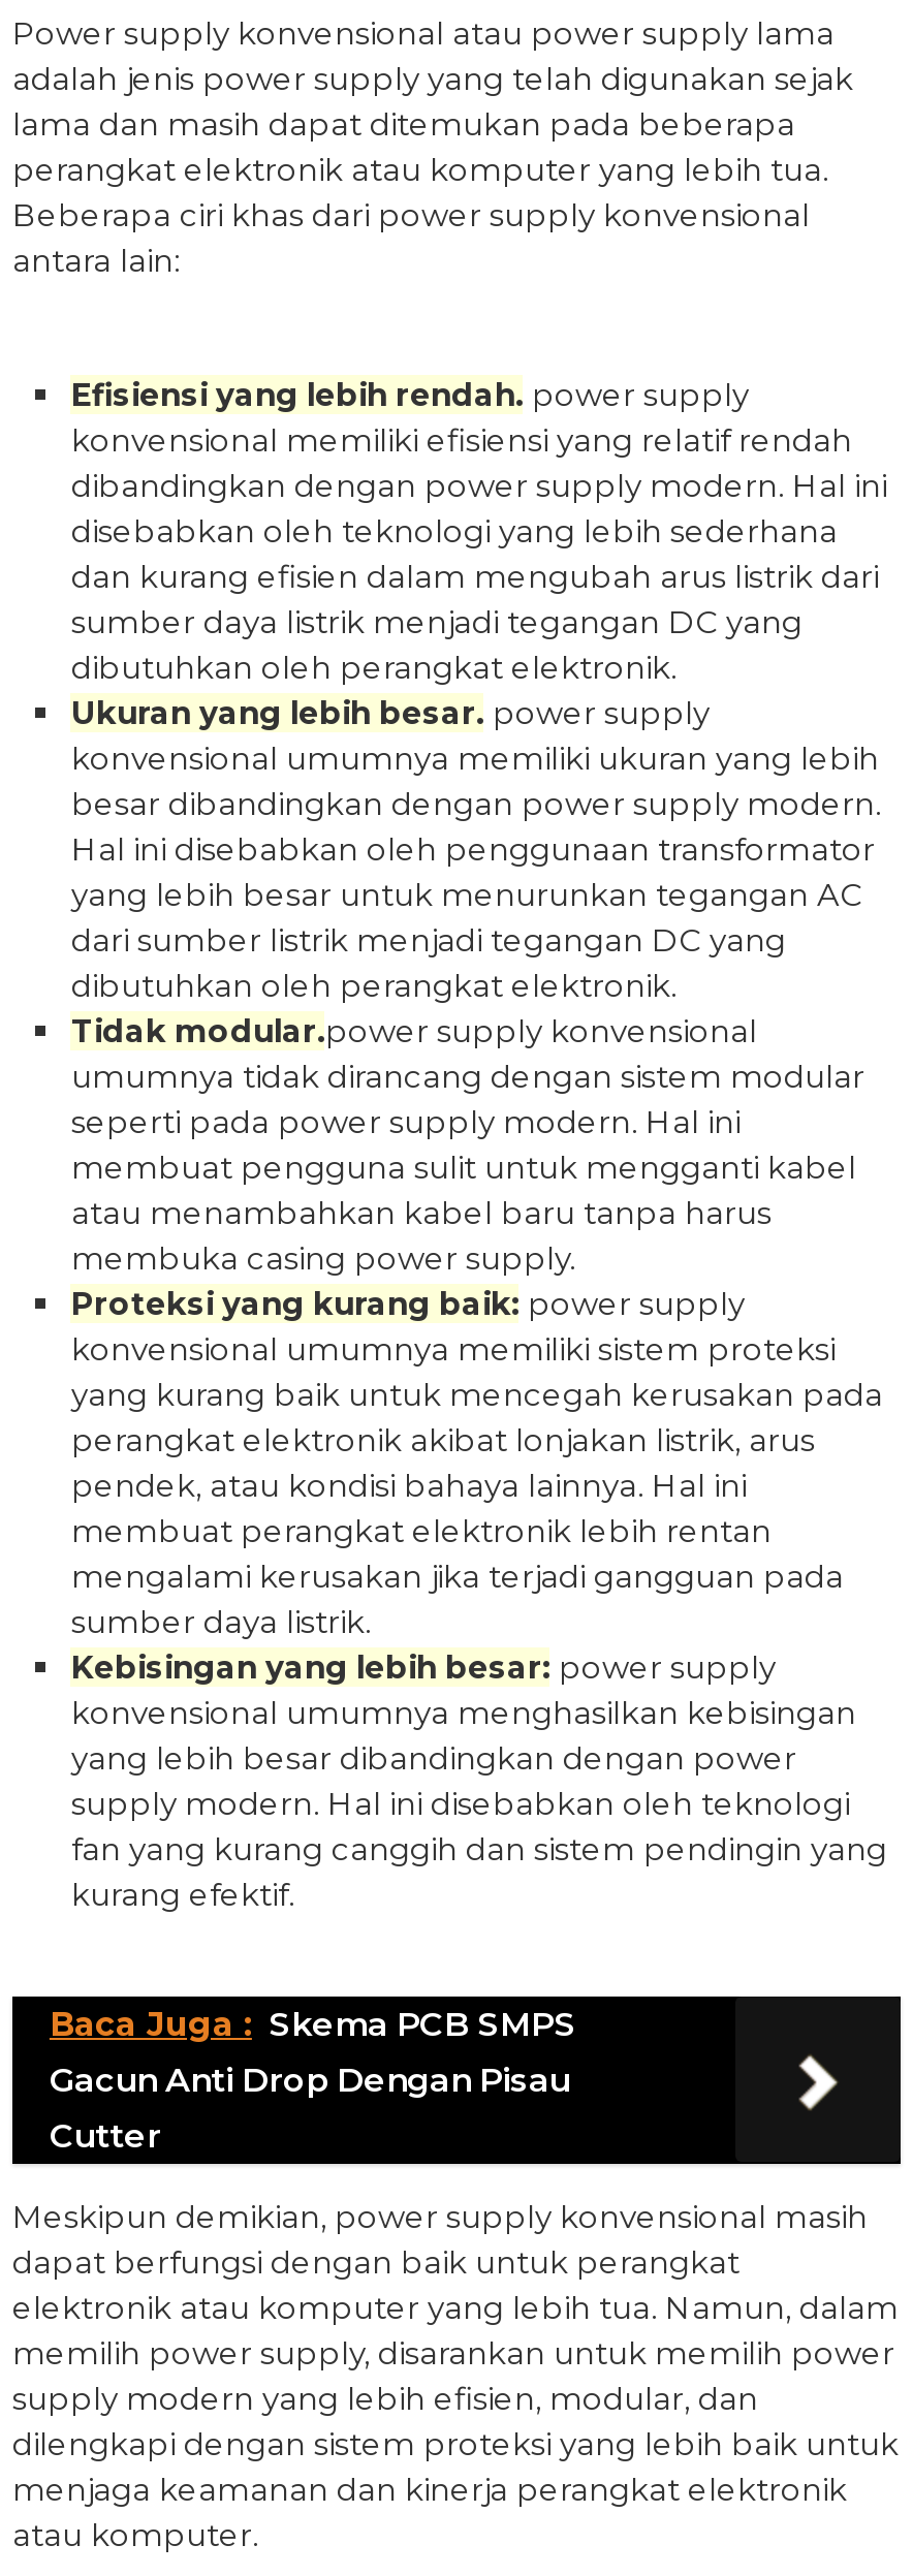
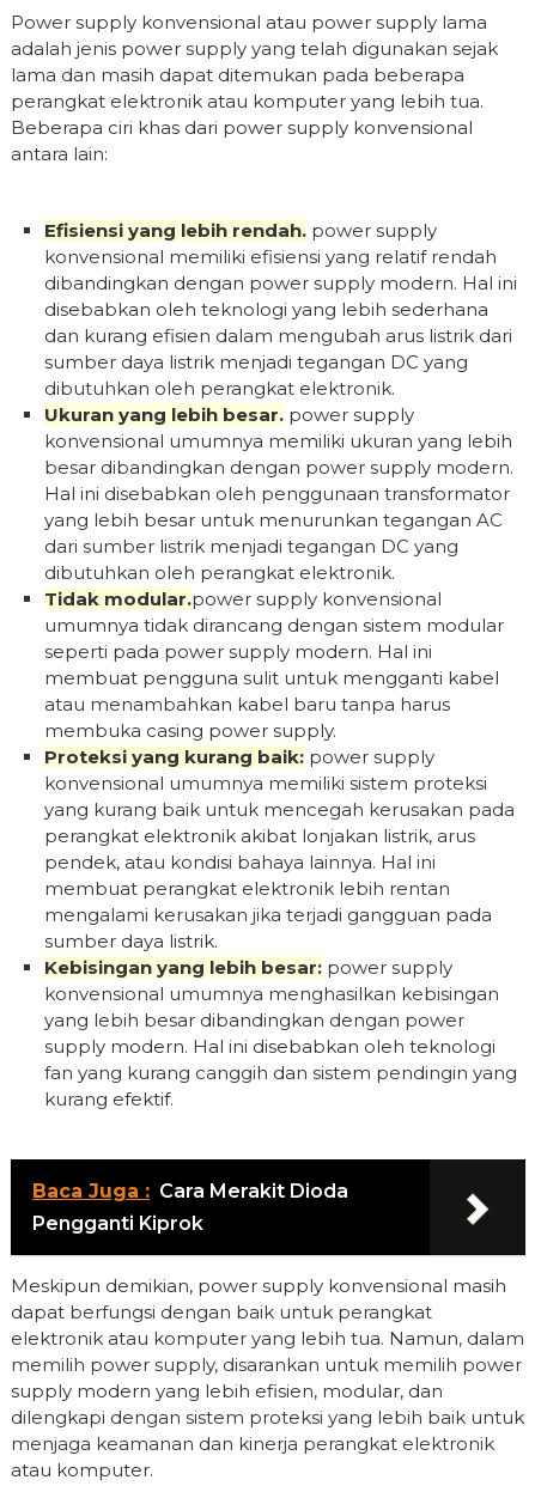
[50,2006,576,2156] Baca Juga : Skema PCB SMPS | Gacun Anti Drop Dengan Pisau | Cutter -> [32,1180,348,1235] Baca Juga : Cara Merakit Dioda | Pengganti Kiprok

